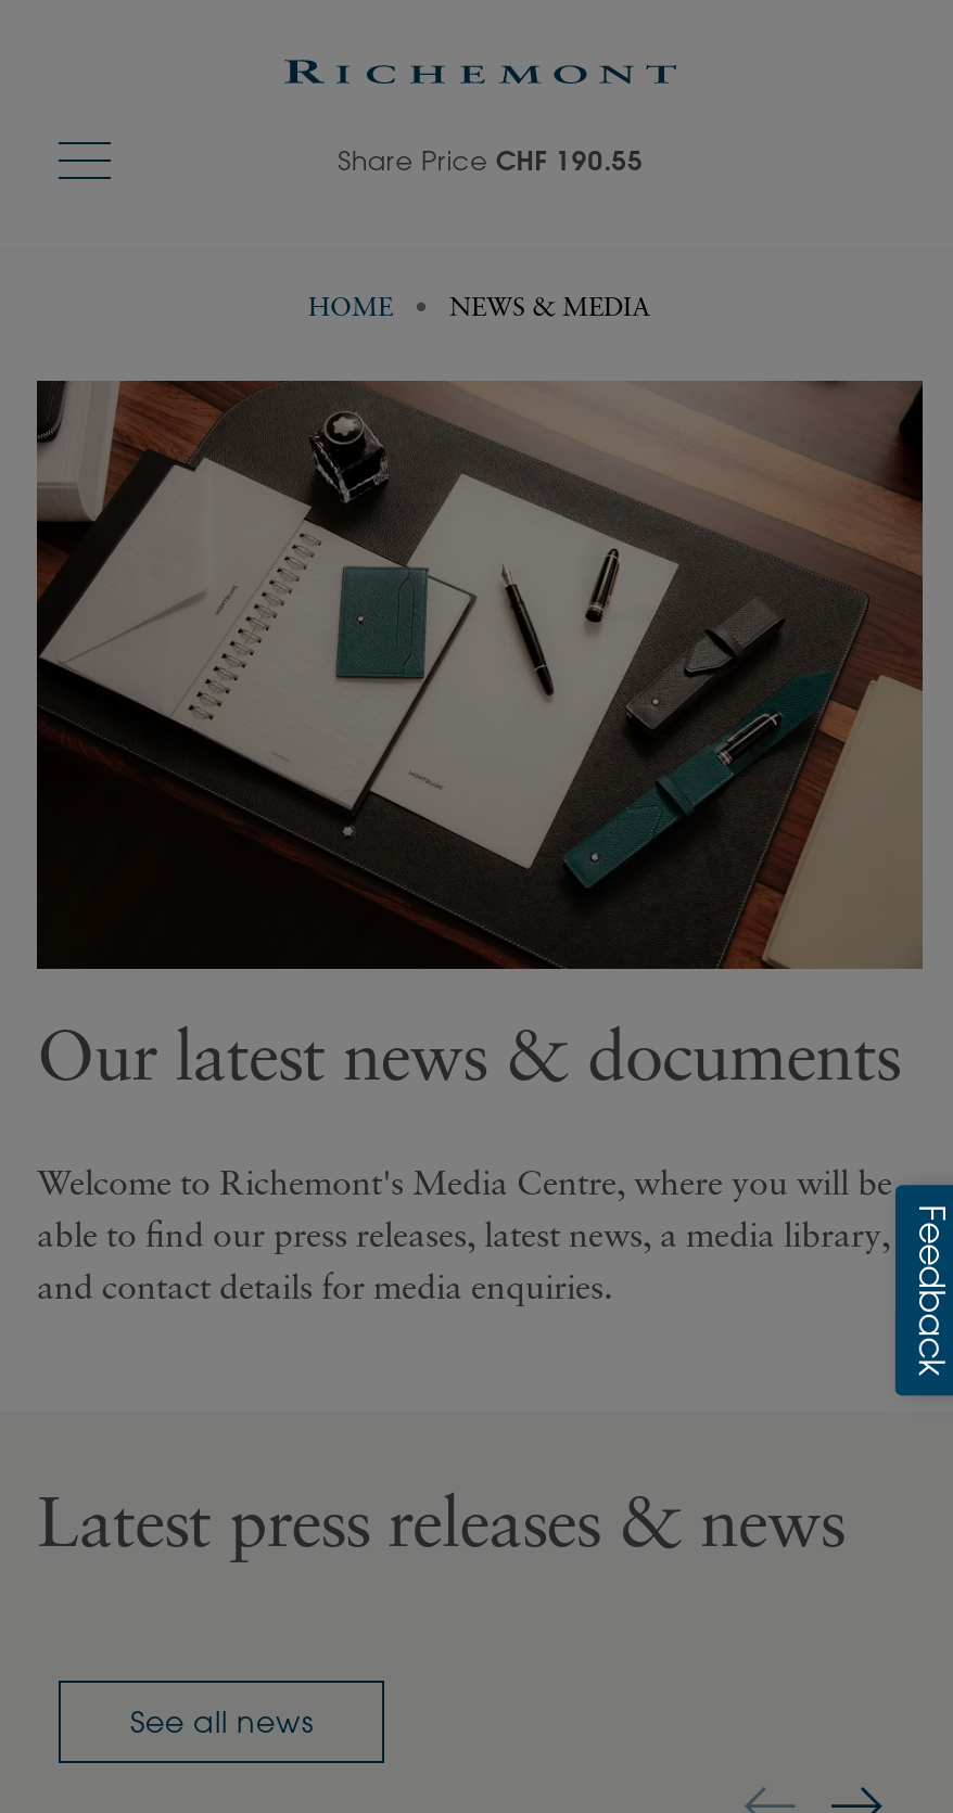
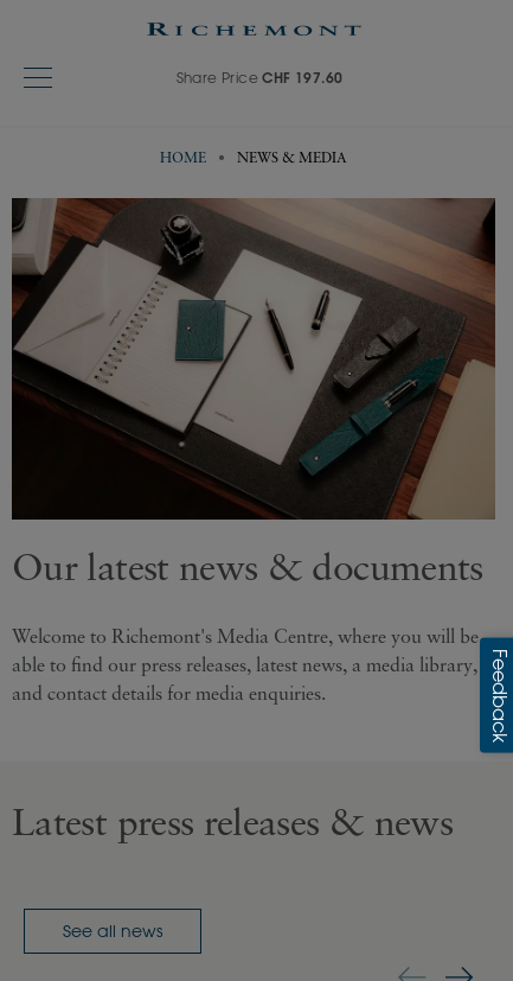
[338,142,643,177] Share Price CHF 190.55 -> [176,68,343,87] Share Price CHF 197.60

